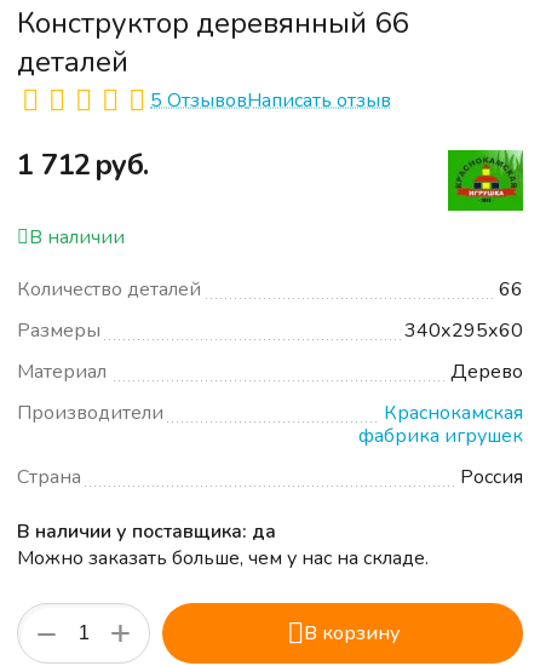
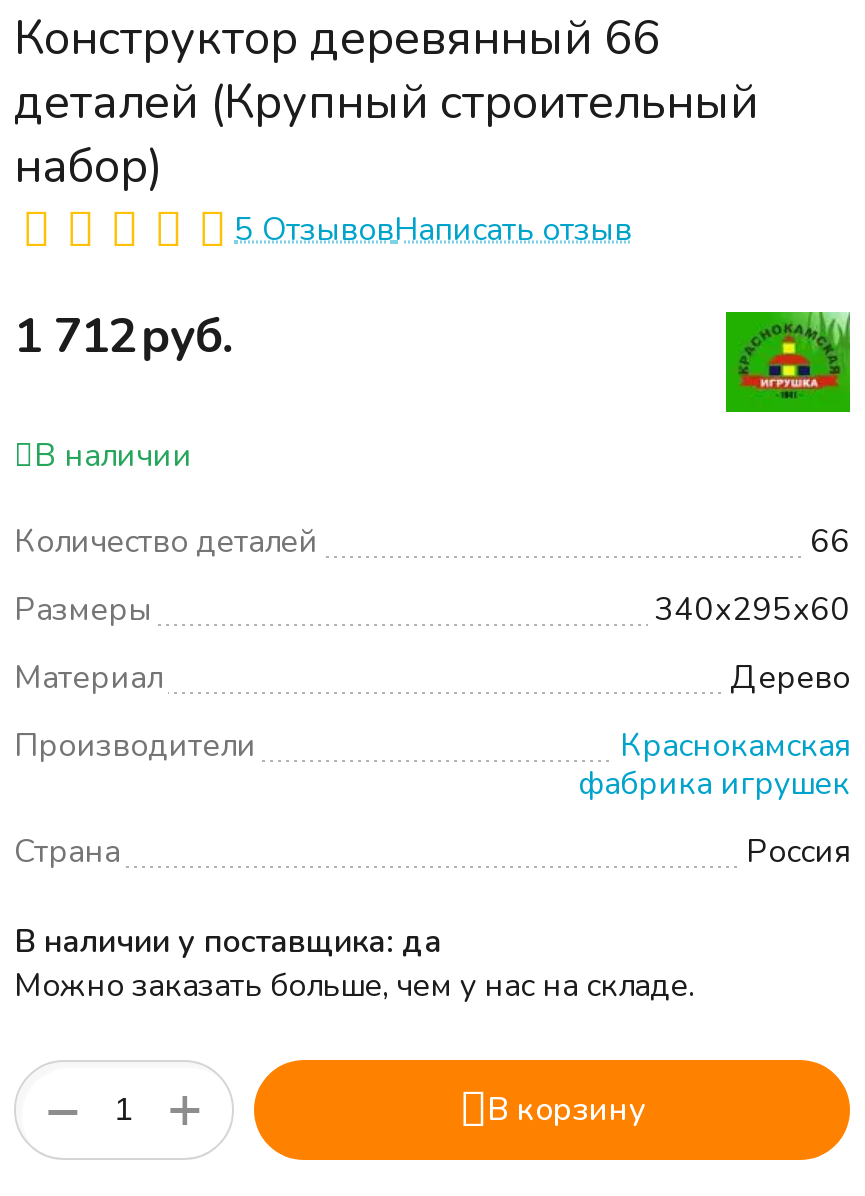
[17,42,128,81] деталей -> [14,70,758,198] деталей (Крупный строительный | набор)

